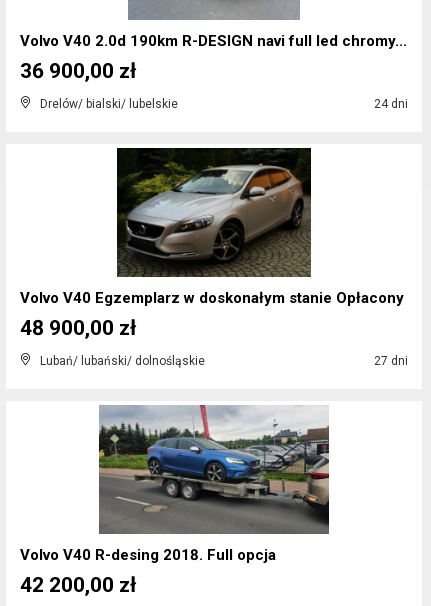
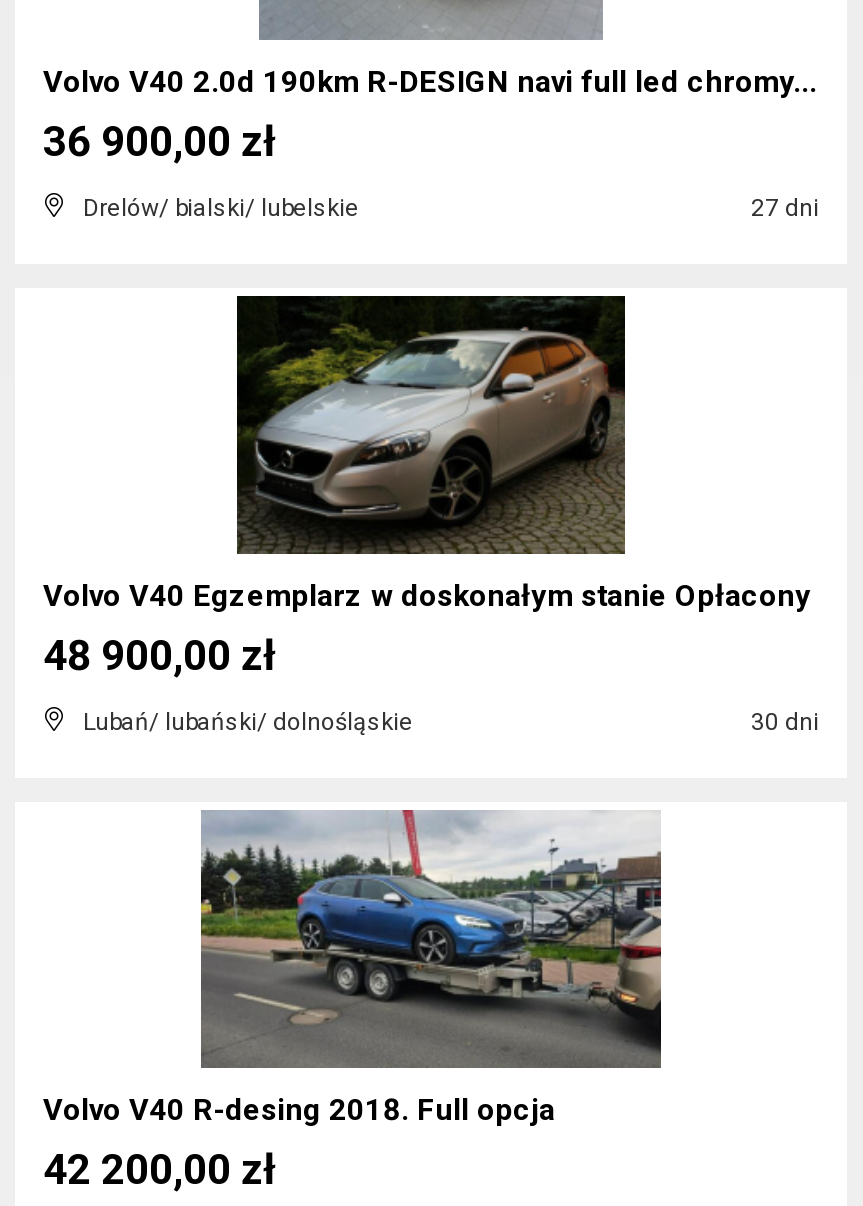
[371,97,408,111] 24 dni -> [745,194,819,222] 27 dni
[371,354,408,368] 27 dni -> [745,708,819,736] 30 dni

